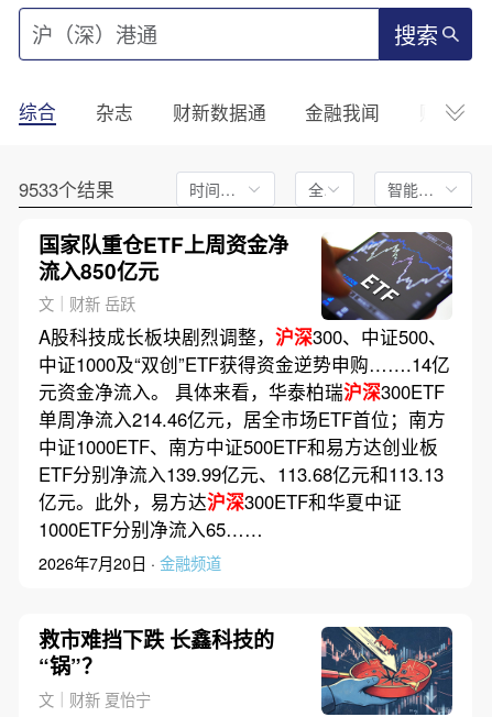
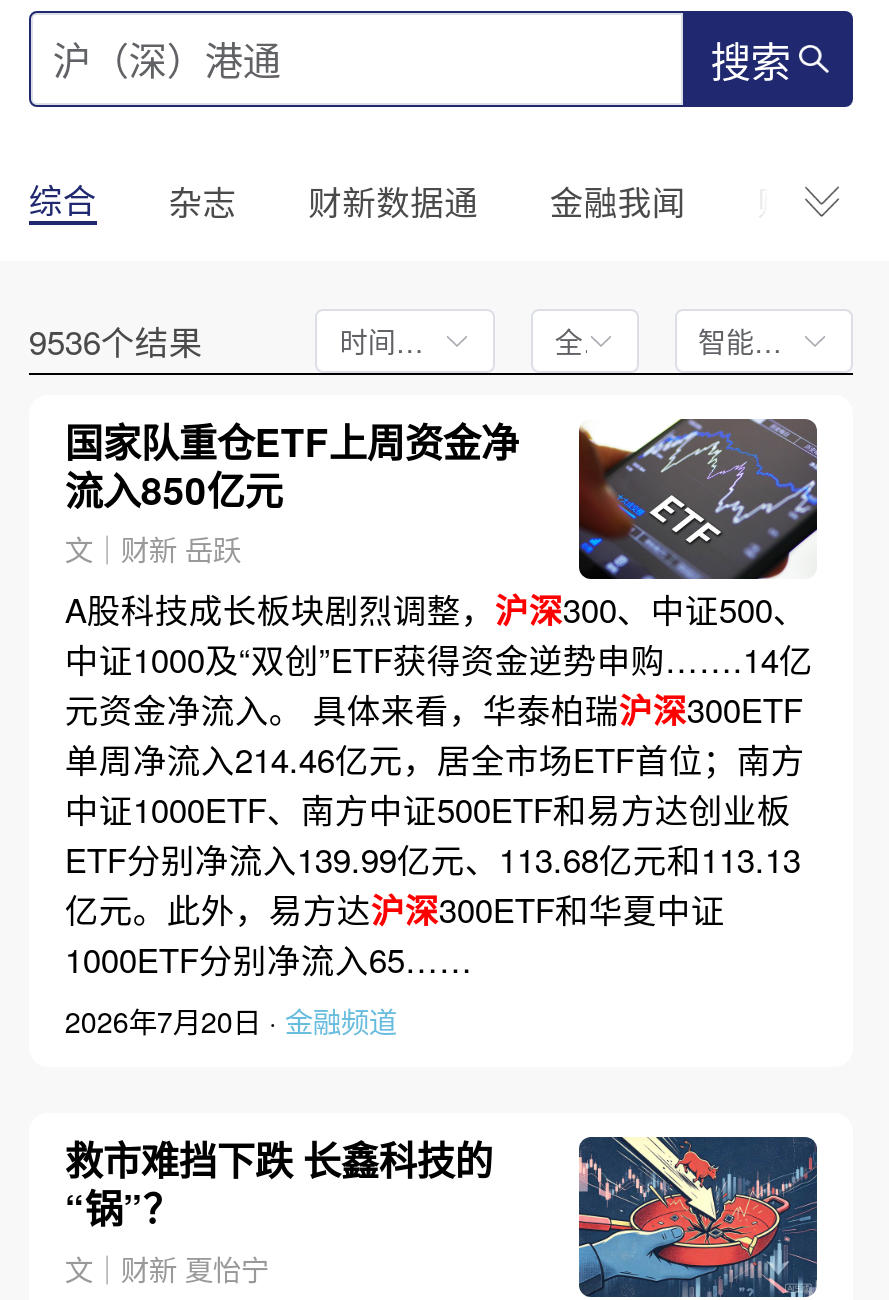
[19,176,114,203] 9533个结果 -> [29,317,203,365] 9536个结果

